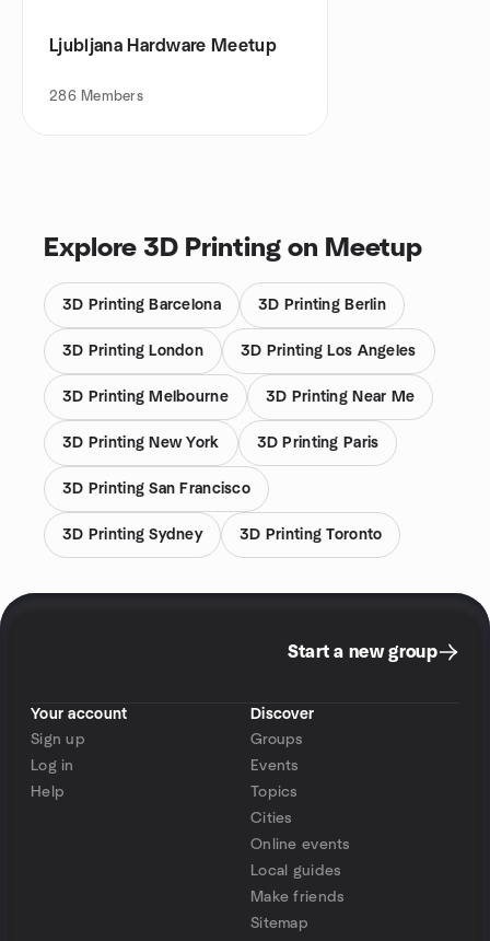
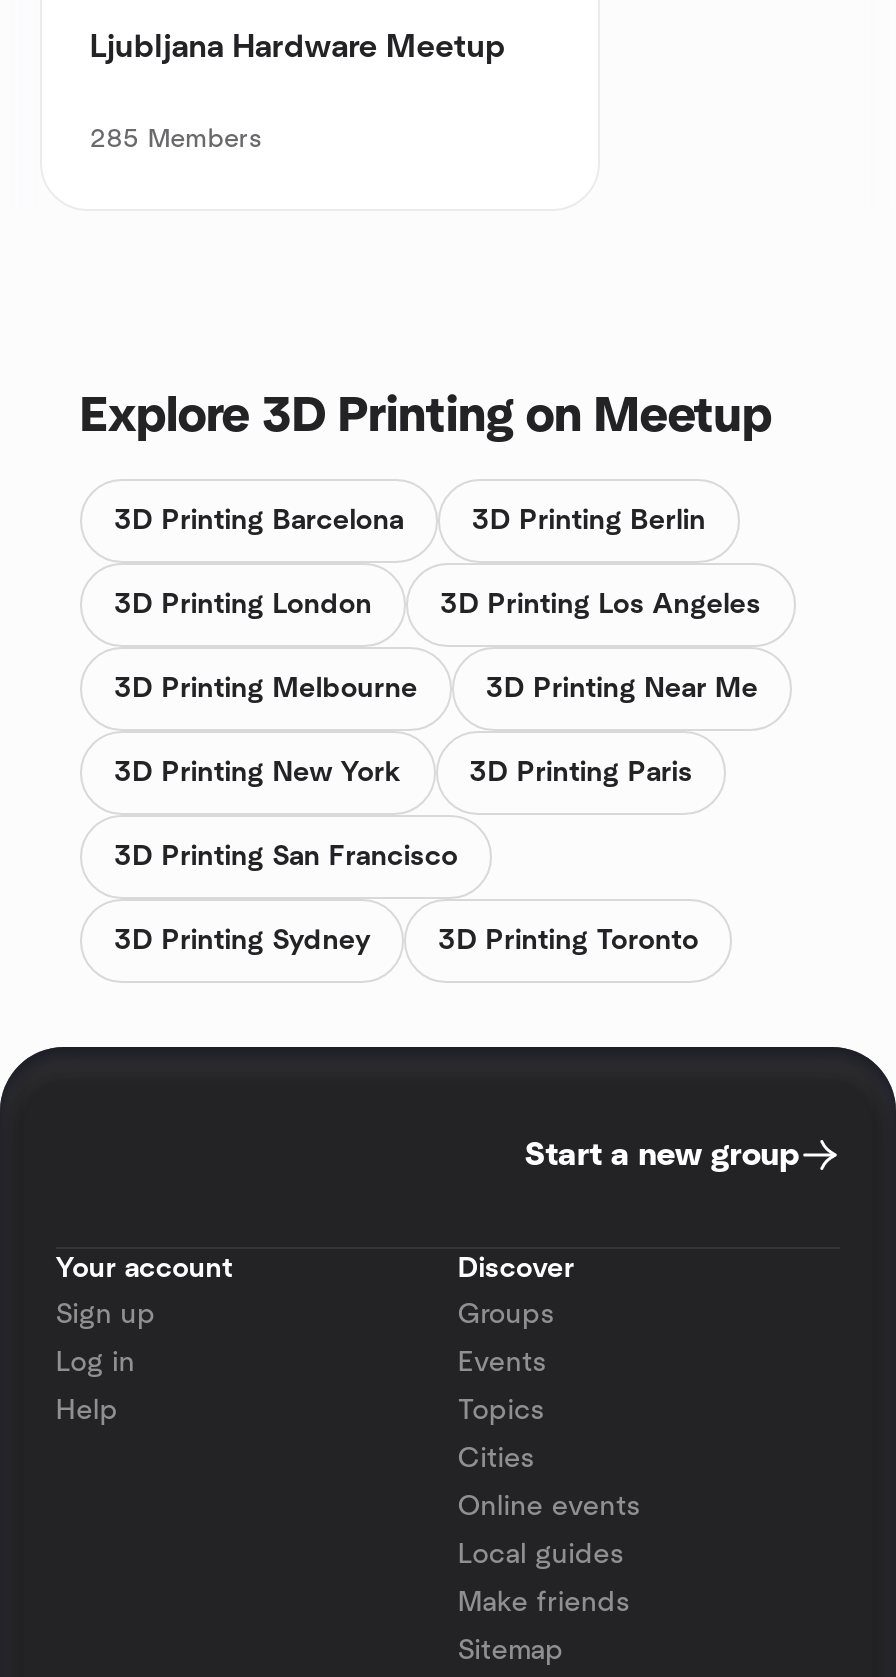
[49,90,143,104] 286 Members -> [90,127,262,153] 285 Members

